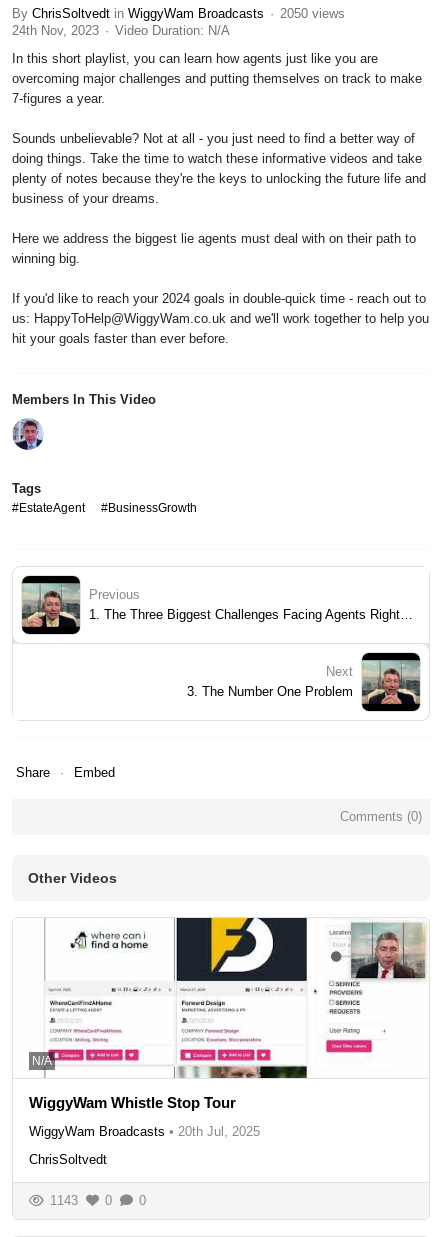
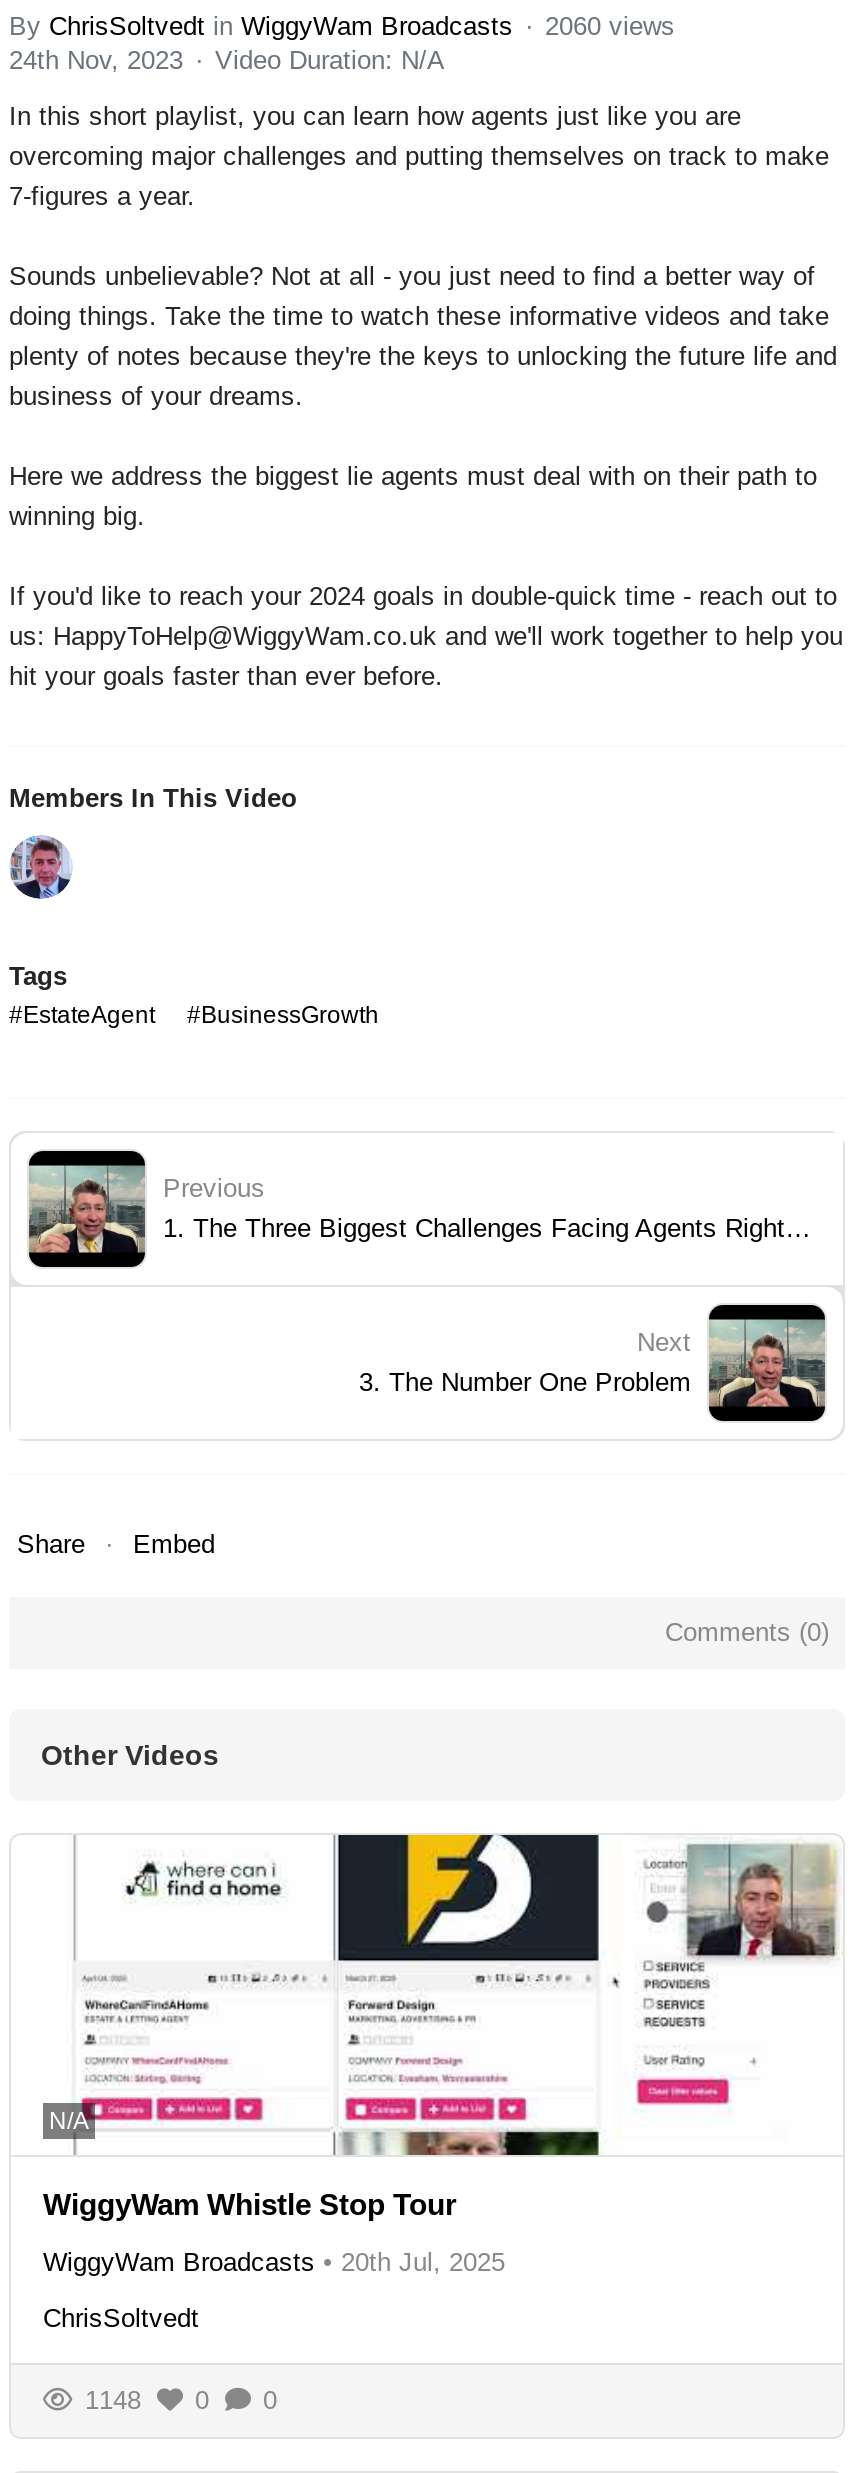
[12,6,345,21] By ChrisSoltvedt in WiggyWam Broadcasts 2050 views -> [9,10,675,40] By ChrisSoltvedt in WiggyWam Broadcasts 2060 views
[46,1193,146,1208] 1143 0 0 -> [77,2384,277,2414] 1148 0 0

